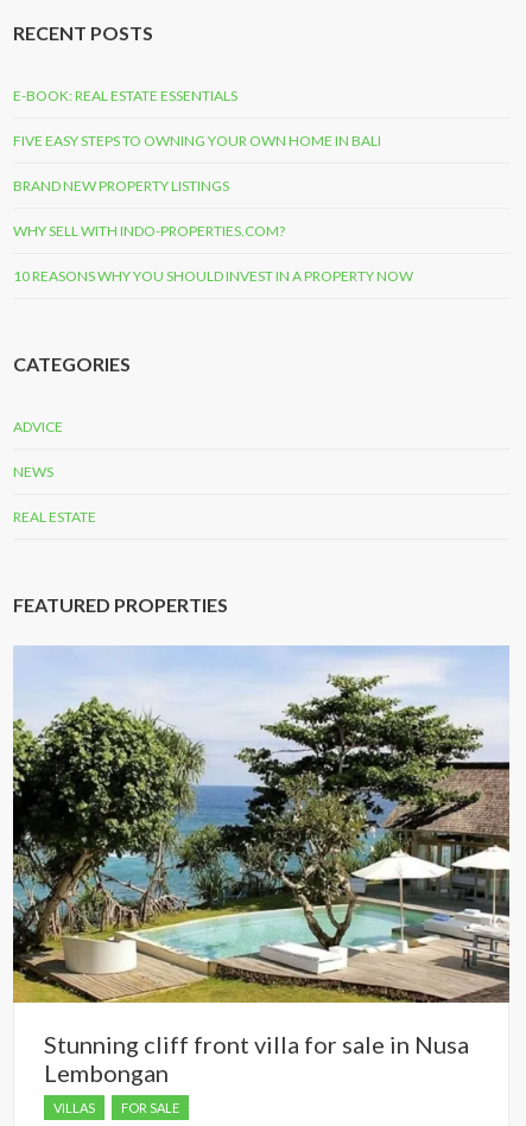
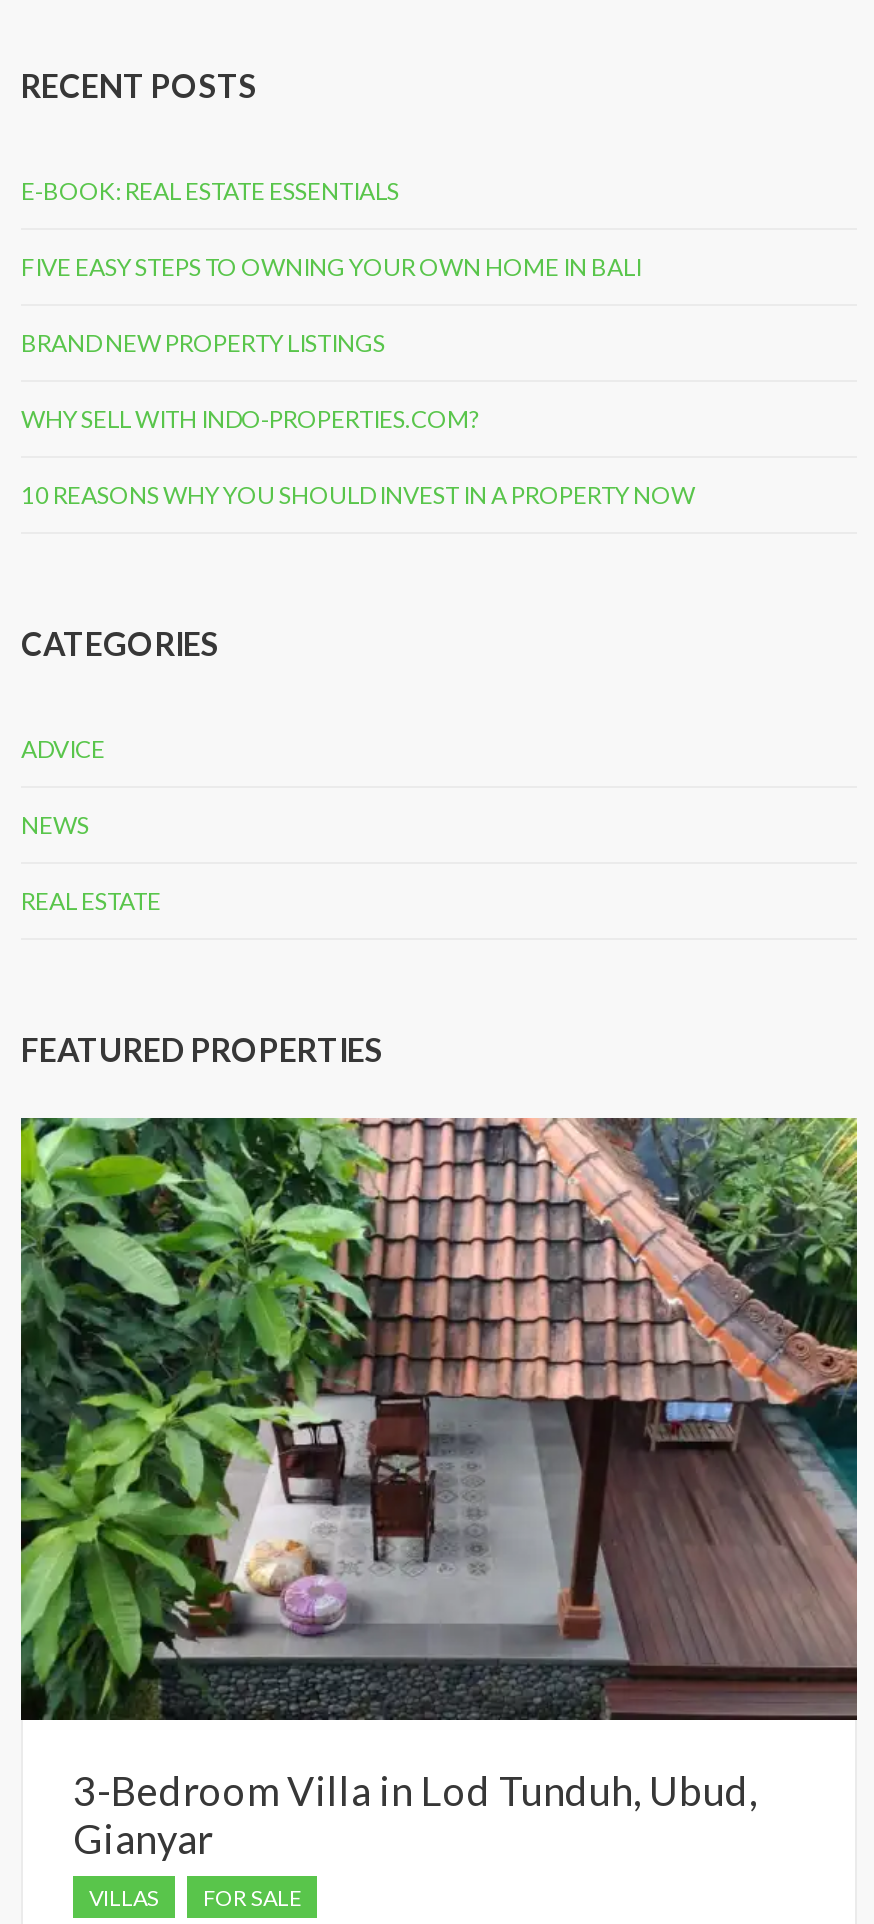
[12,645,511,1087] [image] | Stunning cliff front villa for sale in Nusa | Lembongan -> [19,1116,859,1862] [image] | 3-Bedroom Villa in Lod Tunduh, Ubud, | Gianyar

